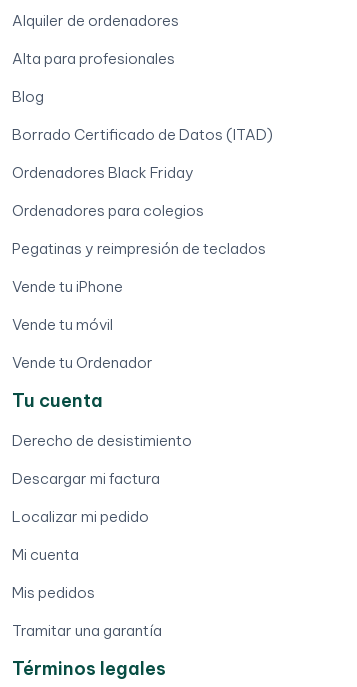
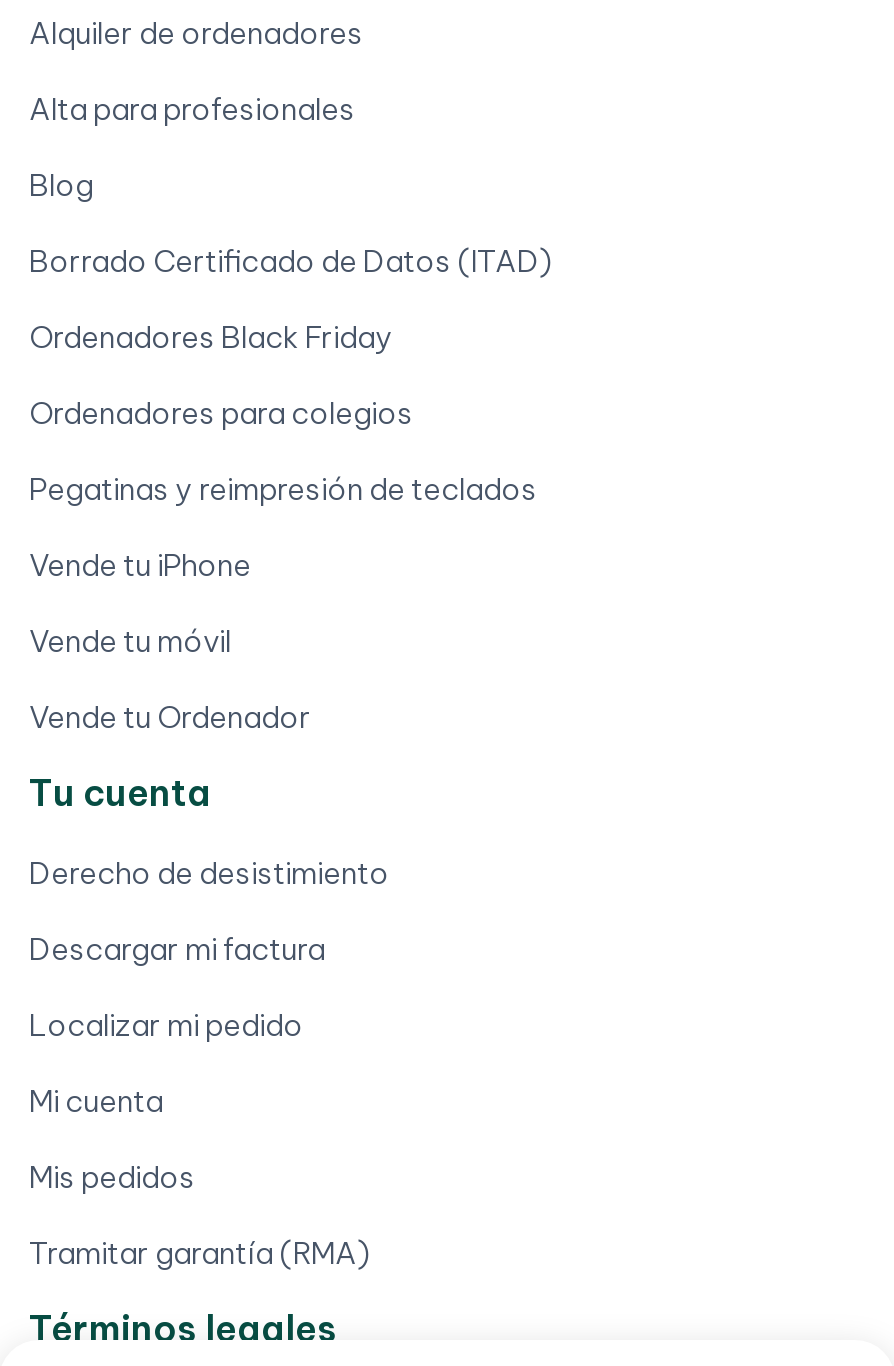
[12,621,162,640] Tramitar una garantía -> [29,1235,369,1273] Tramitar garantía (RMA)

